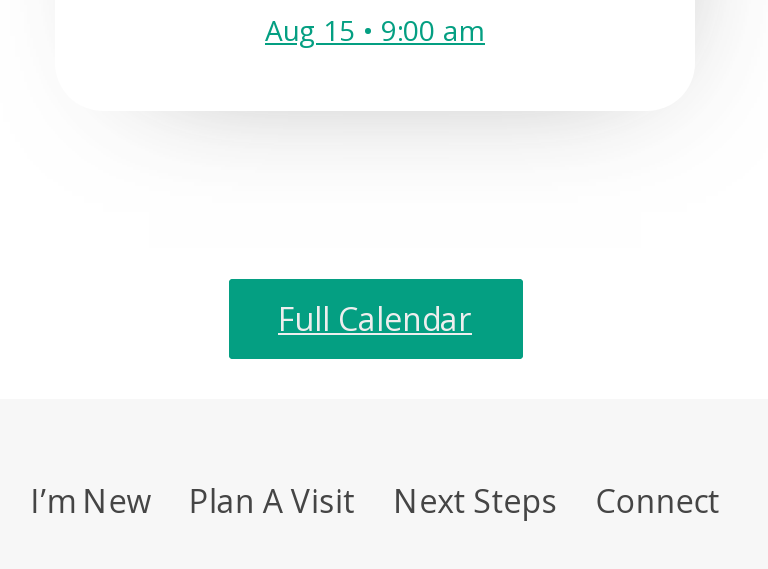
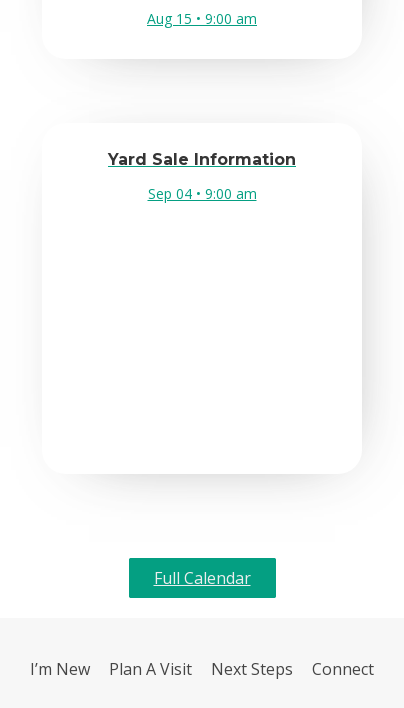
none -> [108,150,296,203] Yard Sale Information | Sep 04 • 9:00 am

